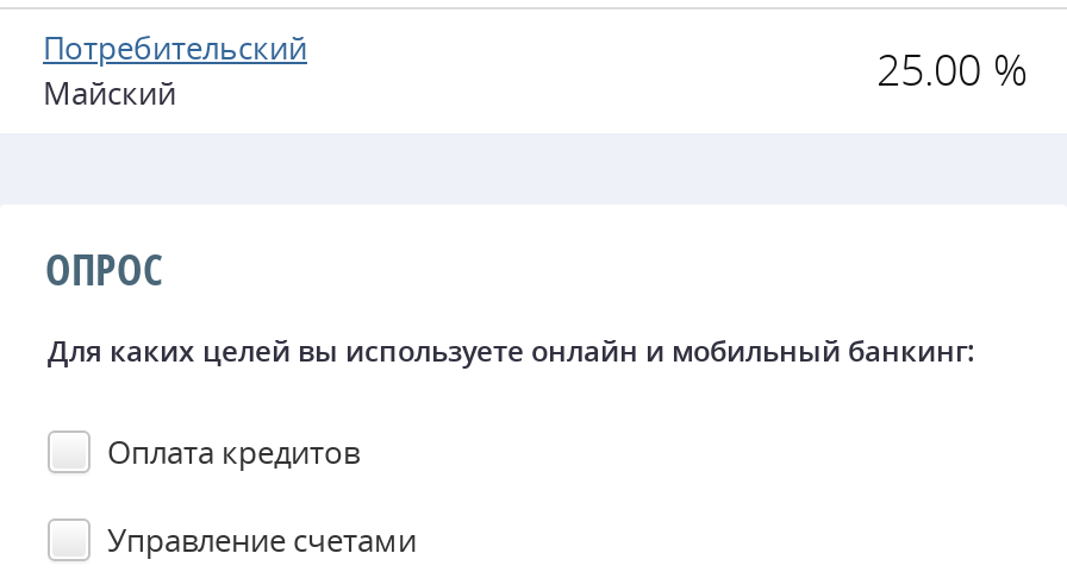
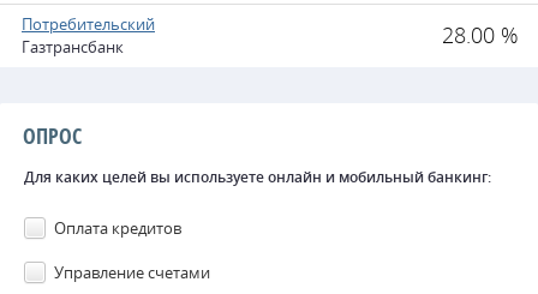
[43,40,1029,114] Майский | 25.00 % -> [22,20,519,58] Газтрансбанк | 28.00 %

